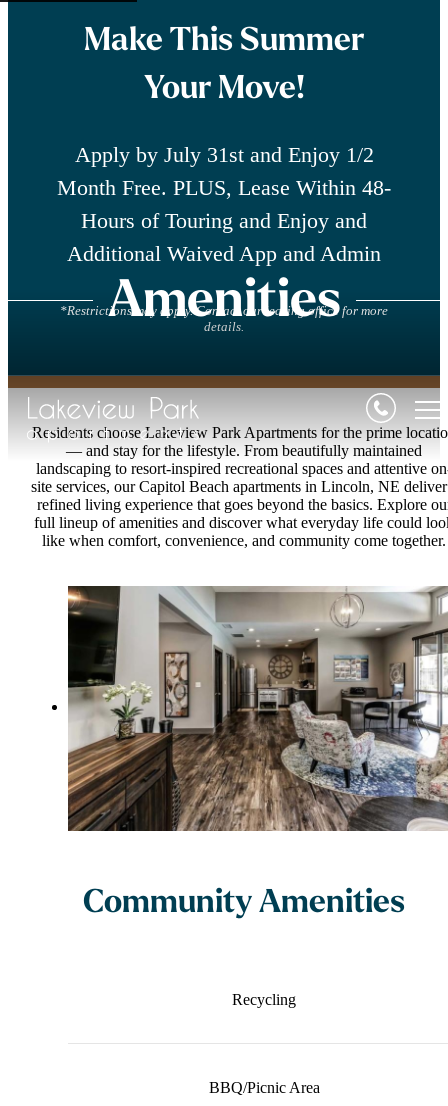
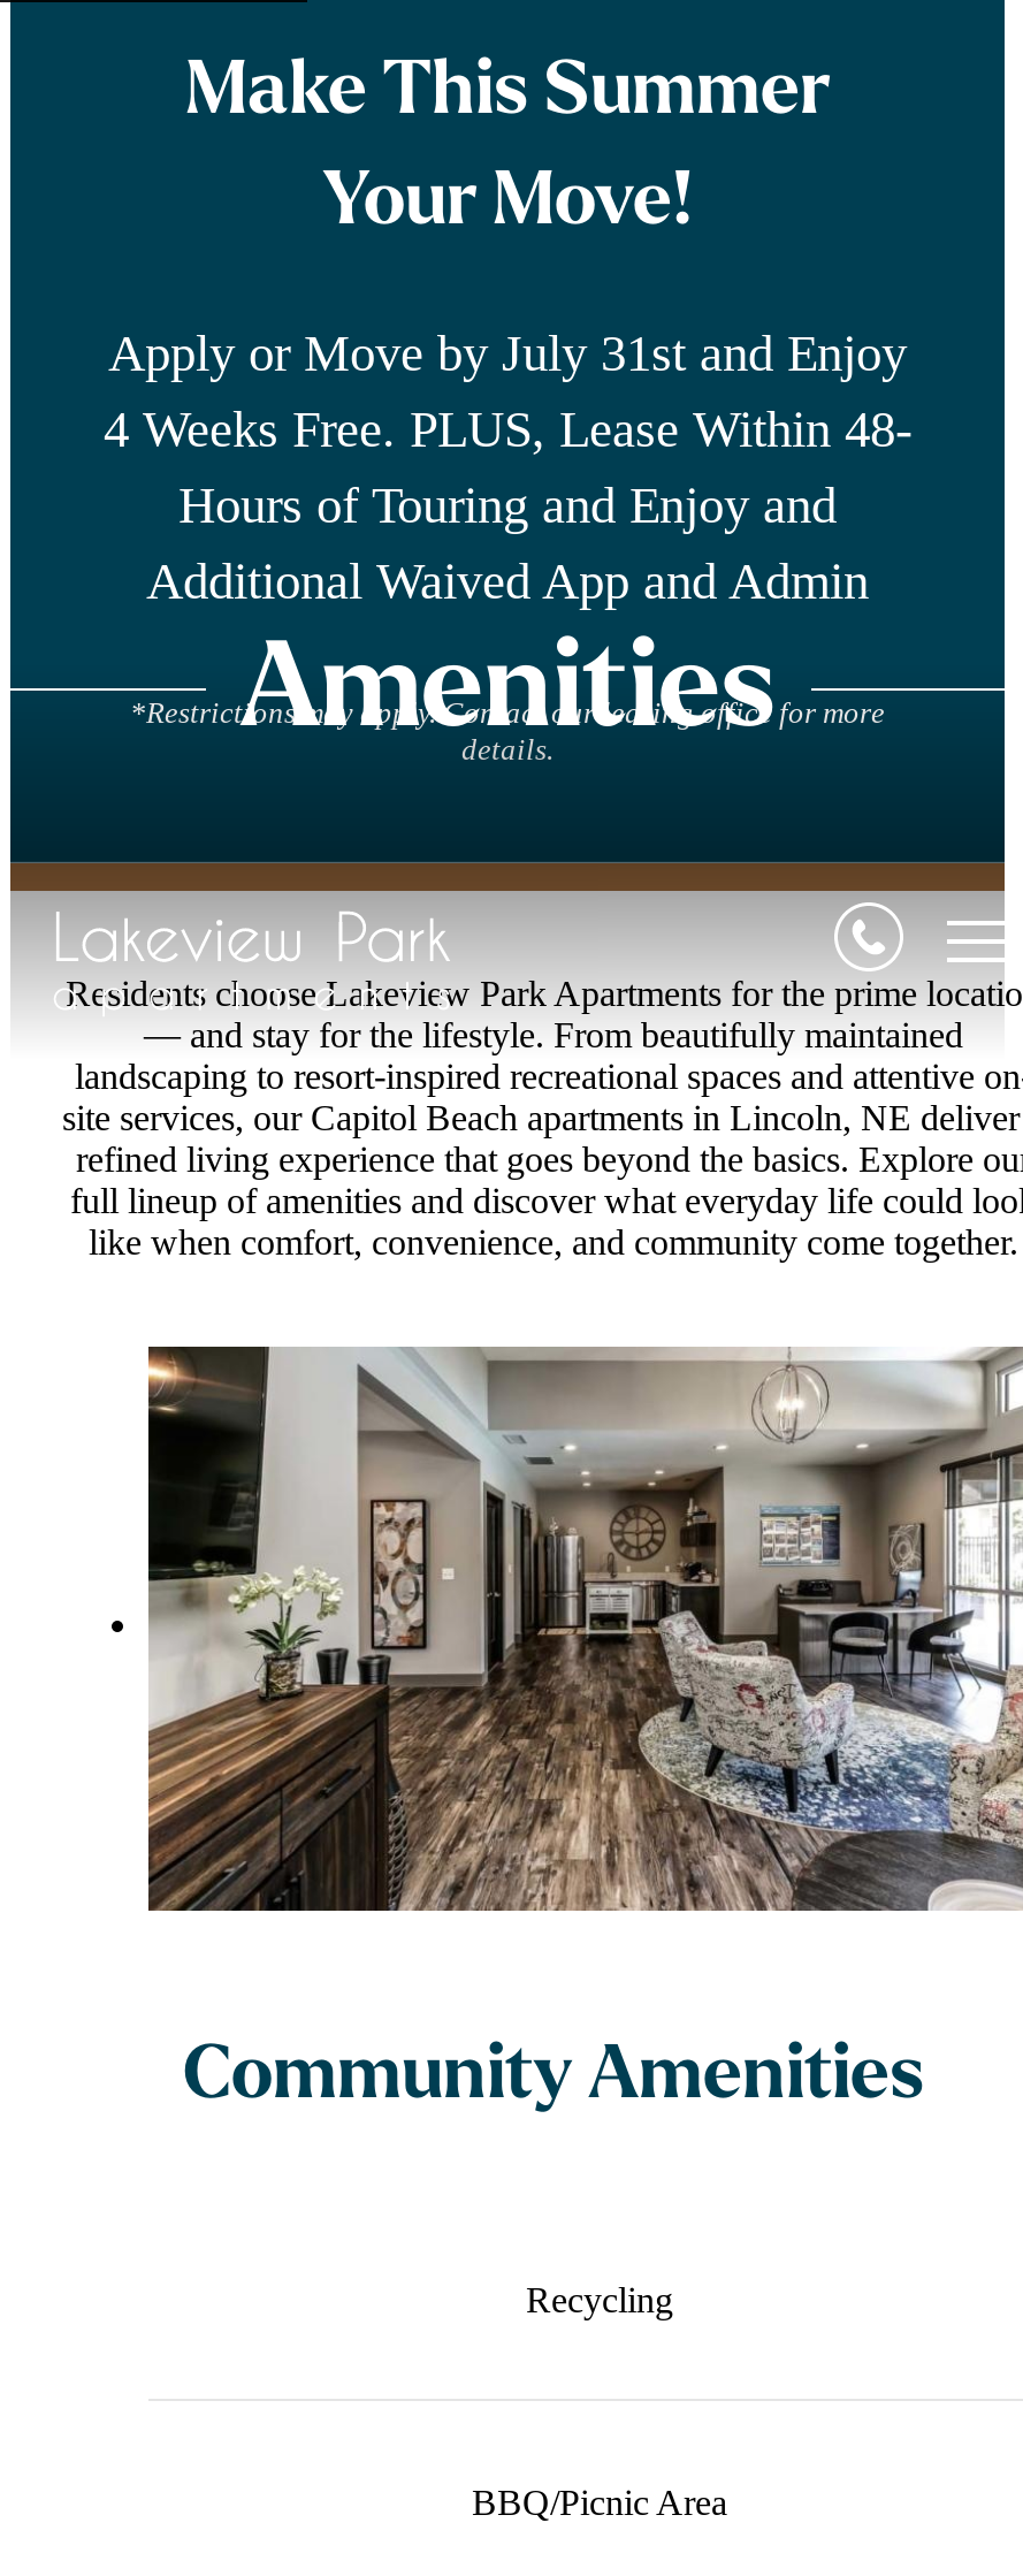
[57,142,391,200] Apply by July 31st and Enjoy 1/2 | Month Free. PLUS, Lease Within 48- -> [104,326,911,459] Apply or Move by July 31st and Enjoy | 4 Weeks Free. PLUS, Lease Within 48-

